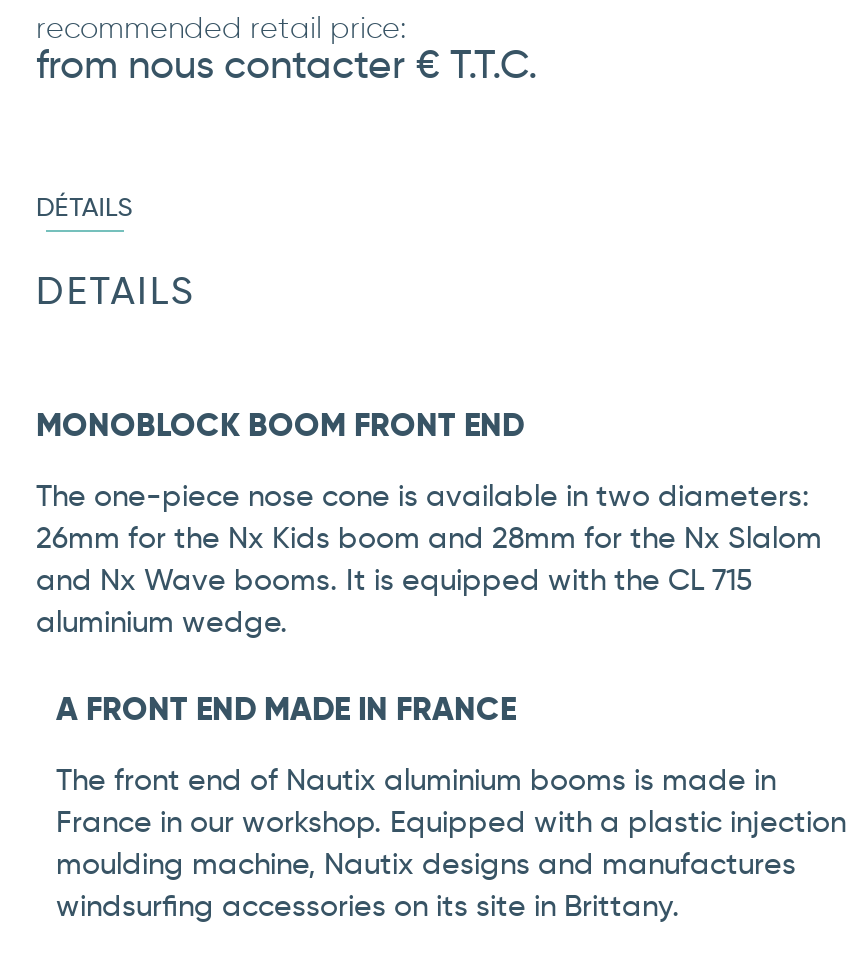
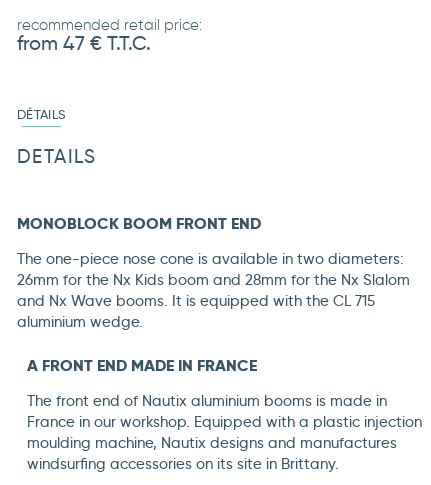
[36,41,538,89] from nous contacter € T.T.C. -> [17,31,151,55] from 47 € T.T.C.

